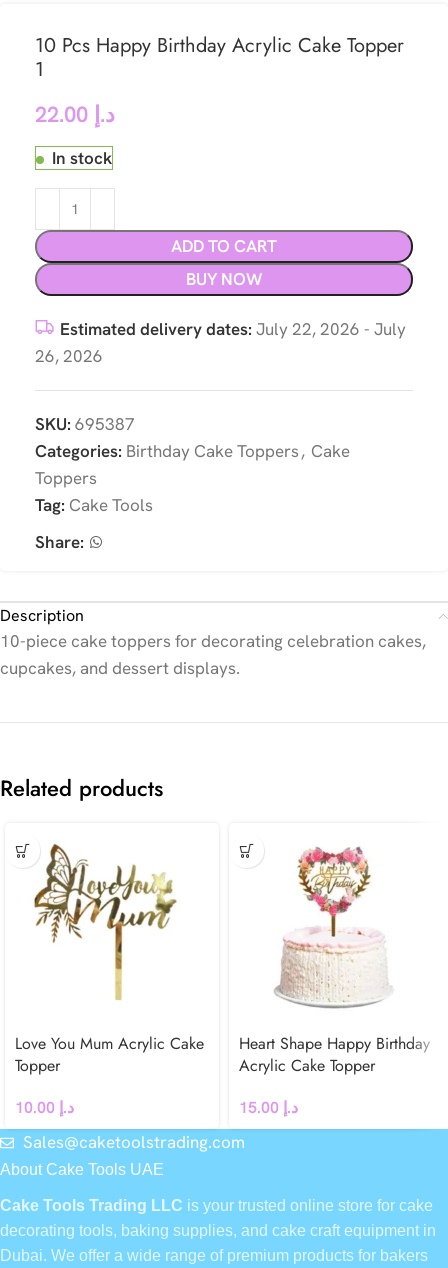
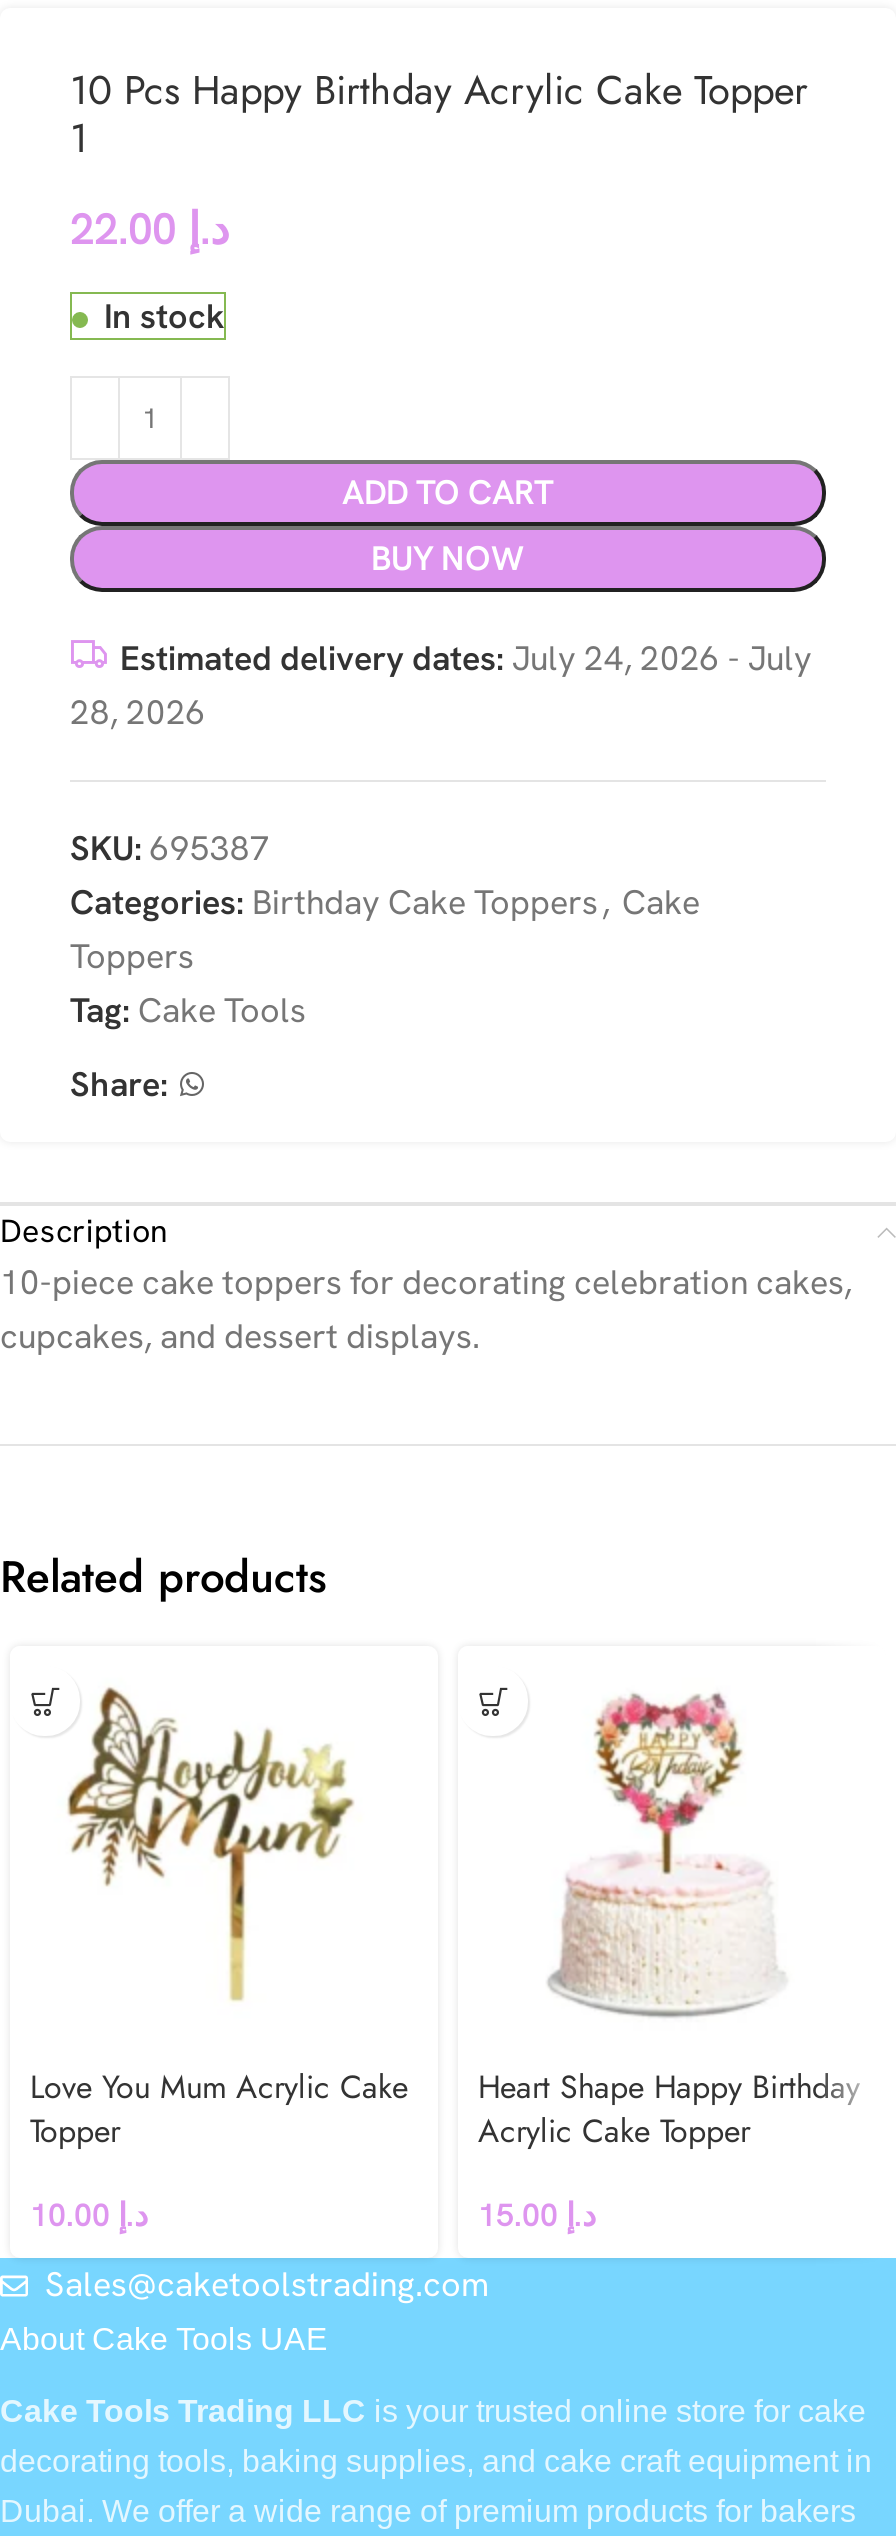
[60,318,406,340] Estimated delivery dates: July 22, 2026 - July -> [120,636,812,680] Estimated delivery dates: July 24, 2026 - July
[35,345,103,367] 26, 2026 -> [70,690,206,734] 28, 2026

